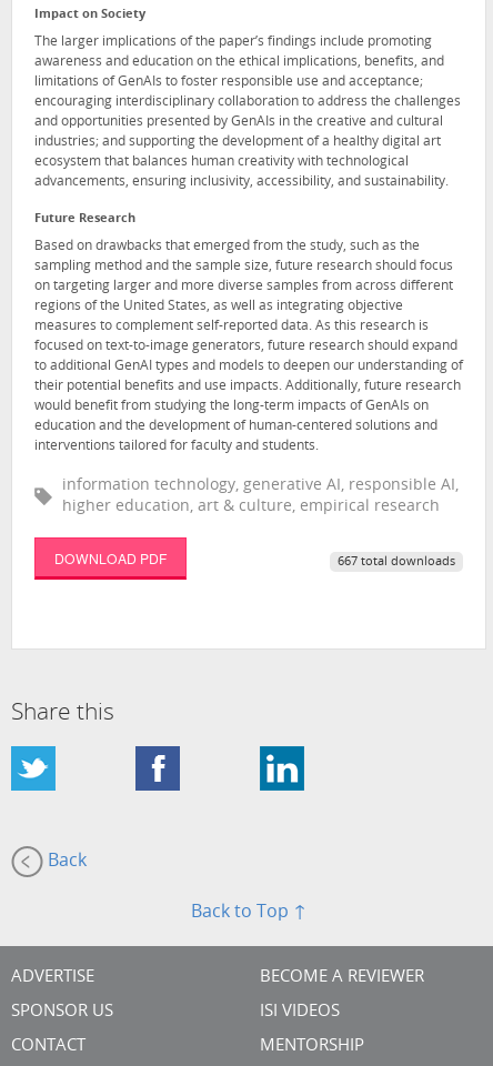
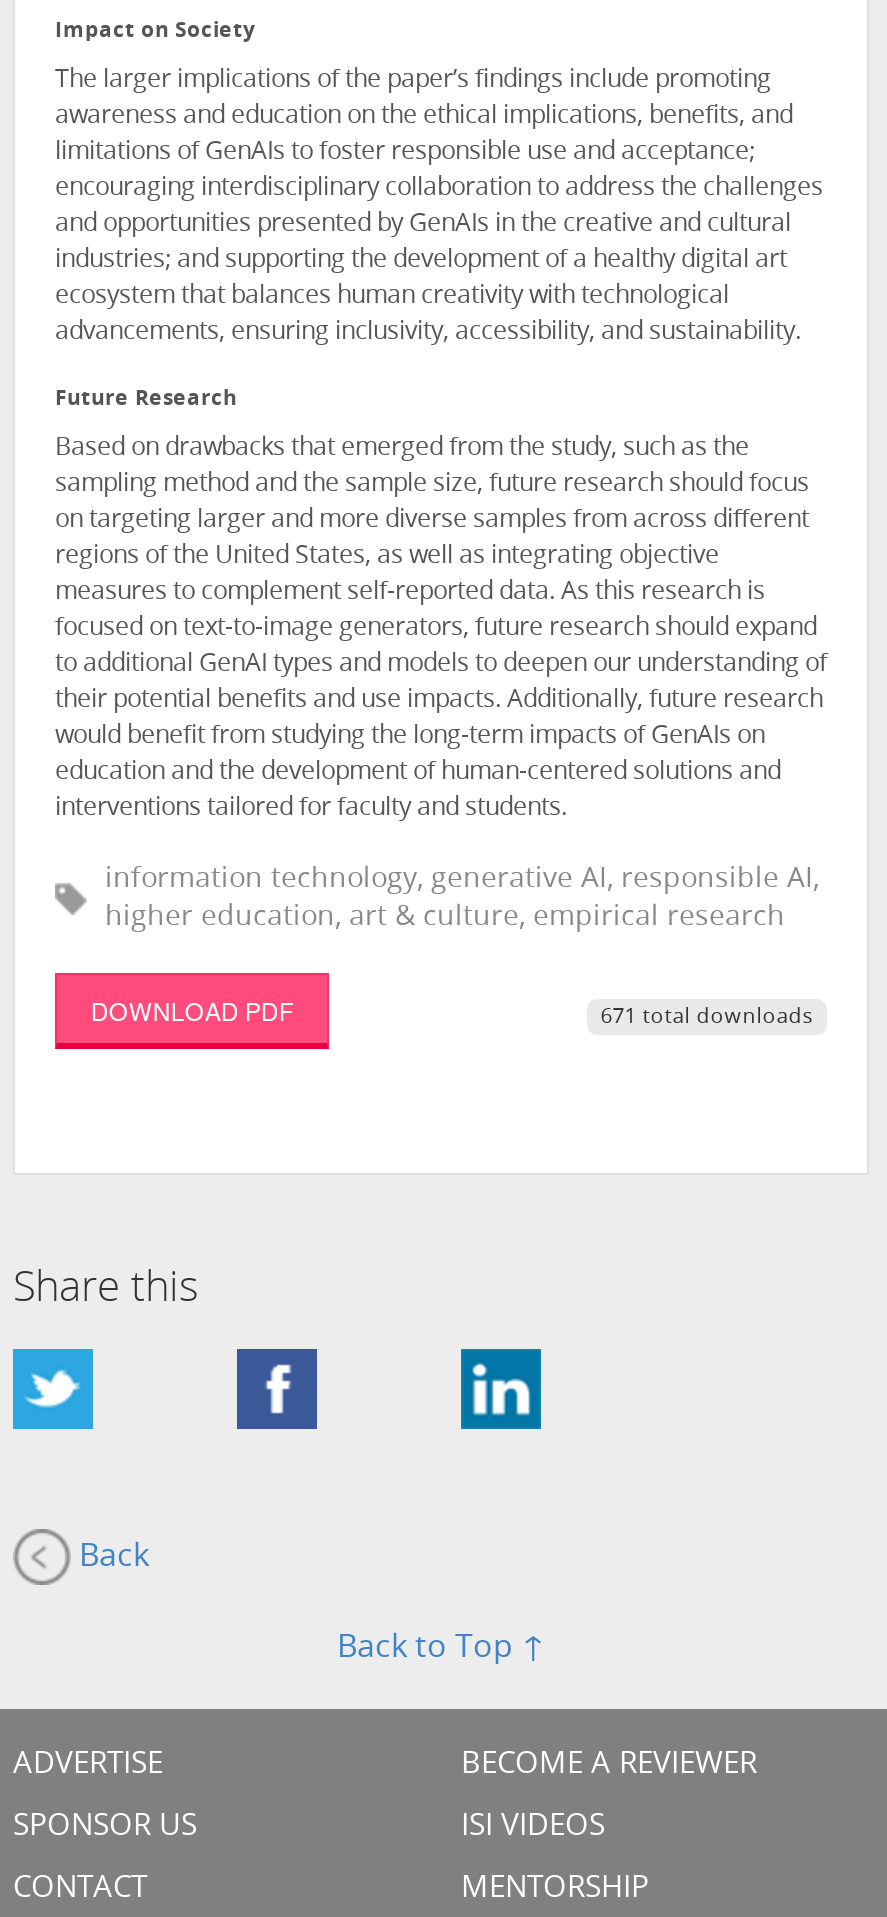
[337,556,455,568] 667 total downloads -> [601,1006,813,1028] 671 total downloads

